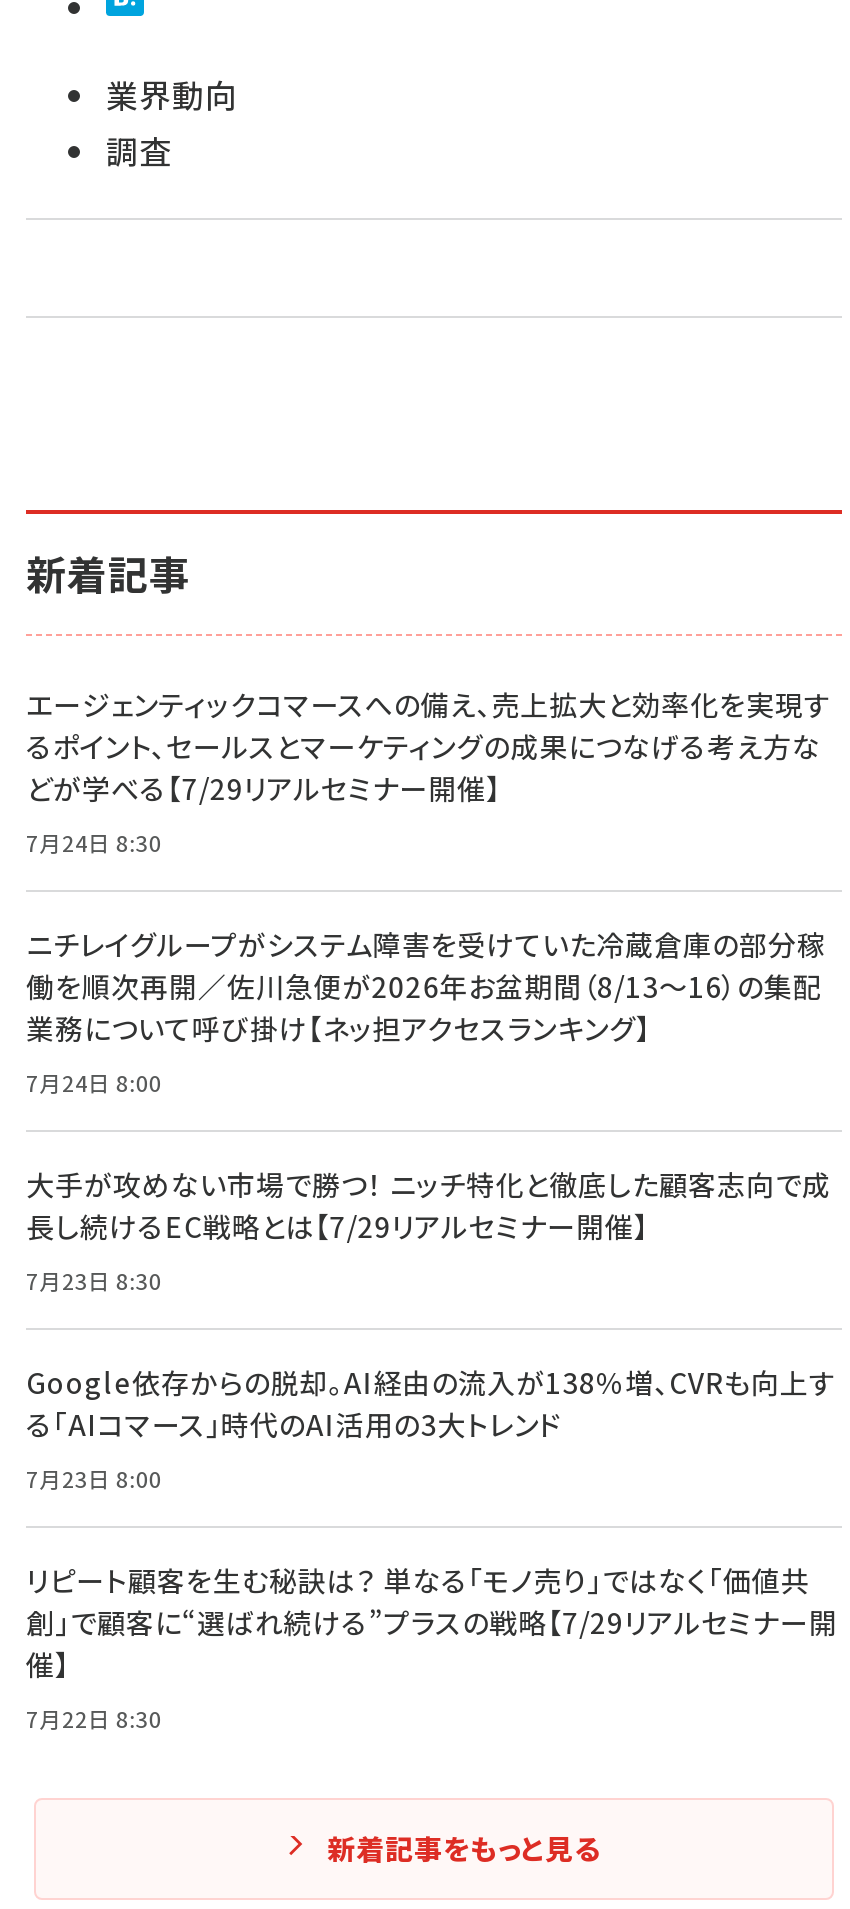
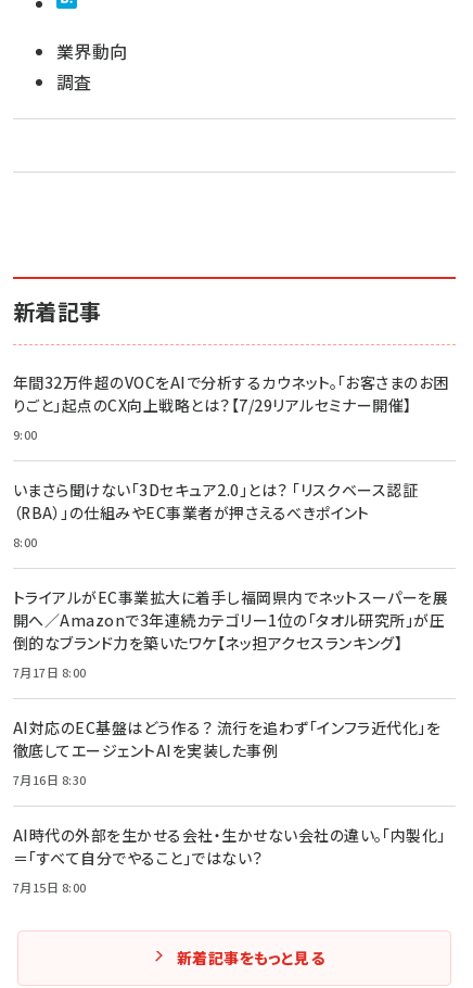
[26,684,831,858] エージェンティックコマースへの備え、売上拡大と効率化を実現す | るポイント、セールスとマーケティングの成果につなげる考え方な | どが学べる【7/29リアルセミナー開催】 | 7月24日 8:30 -> [13,371,449,443] 年間32万件超のVOCをAIで分析するカウネット。「お客さまのお困 | りごと」起点のCX向上戦略とは？【7/29リアルセミナー開催】 | 9:00
[26,924,826,1098] ニチレイグループがシステム障害を受けていた冷蔵倉庫の部分稼 | 働を順次再開／佐川急便が2026年お盆期間（8/13～16）の集配 | 業務について呼び掛け【ネッ担アクセスランキング】 | 7月24日 8:00 -> [13,479,418,550] いまさら聞けない「3Dセキュア2.0」とは？ 「リスクベース認証 | （RBA）」の仕組みやEC事業者が押さえるべきポイント | 8:00
[26,1164,831,1296] 大手が攻めない市場で勝つ！ ニッチ特化と徹底した顧客志向で成 | 長し続けるEC戦略とは【7/29リアルセミナー開催】 | 7月23日 8:30 -> [13,586,448,681] トライアルがEC事業拡大に着手し福岡県内でネットスーパーを展 | 開へ／Amazonで3年連続カテゴリー1位の「タオル研究所」が圧 | 倒的なブランド力を築いたワケ【ネッ担アクセスランキング】 | 7月17日 8:00
[26,1362,836,1494] Google依存からの脱却。AI経由の流入が138%増、CVRも向上す | る「AIコマース」時代のAI活用の3大トレンド | 7月23日 8:00 -> [13,717,441,788] AI対応のEC基盤はどう作る？ 流行を追わず「インフラ近代化」を | 徹底してエージェントAIを実装した事例 | 7月16日 8:30
[26,1560,838,1734] リピート顧客を生む秘訣は？ 単なる「モノ売り」ではなく「価値共 | 創」で顧客に“選ばれ続ける”プラスの戦略【7/29リアルセミナー開 | 催】 | 7月22日 8:30 -> [13,824,446,896] AI時代の外部を生かせる会社・生かせない会社の違い。「内製化」 | ＝「すべて自分でやること」ではない？ | 7月15日 8:00

